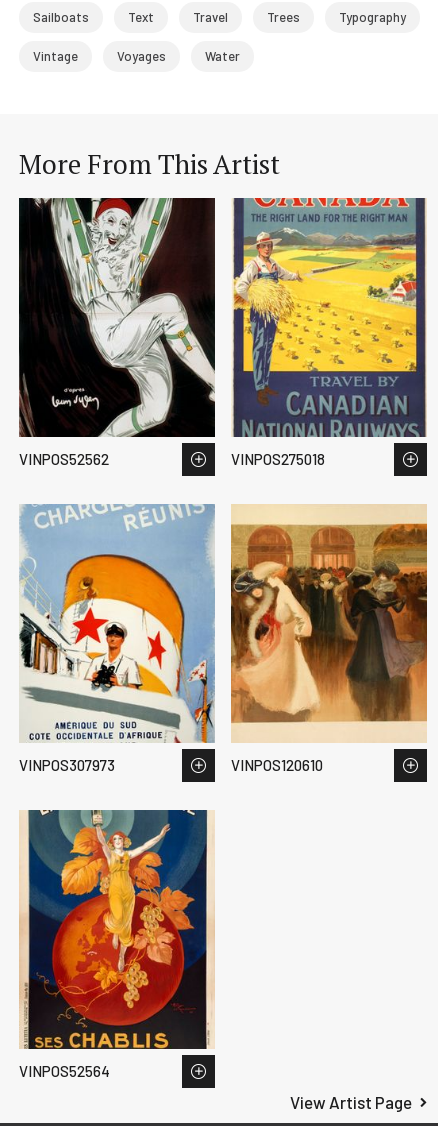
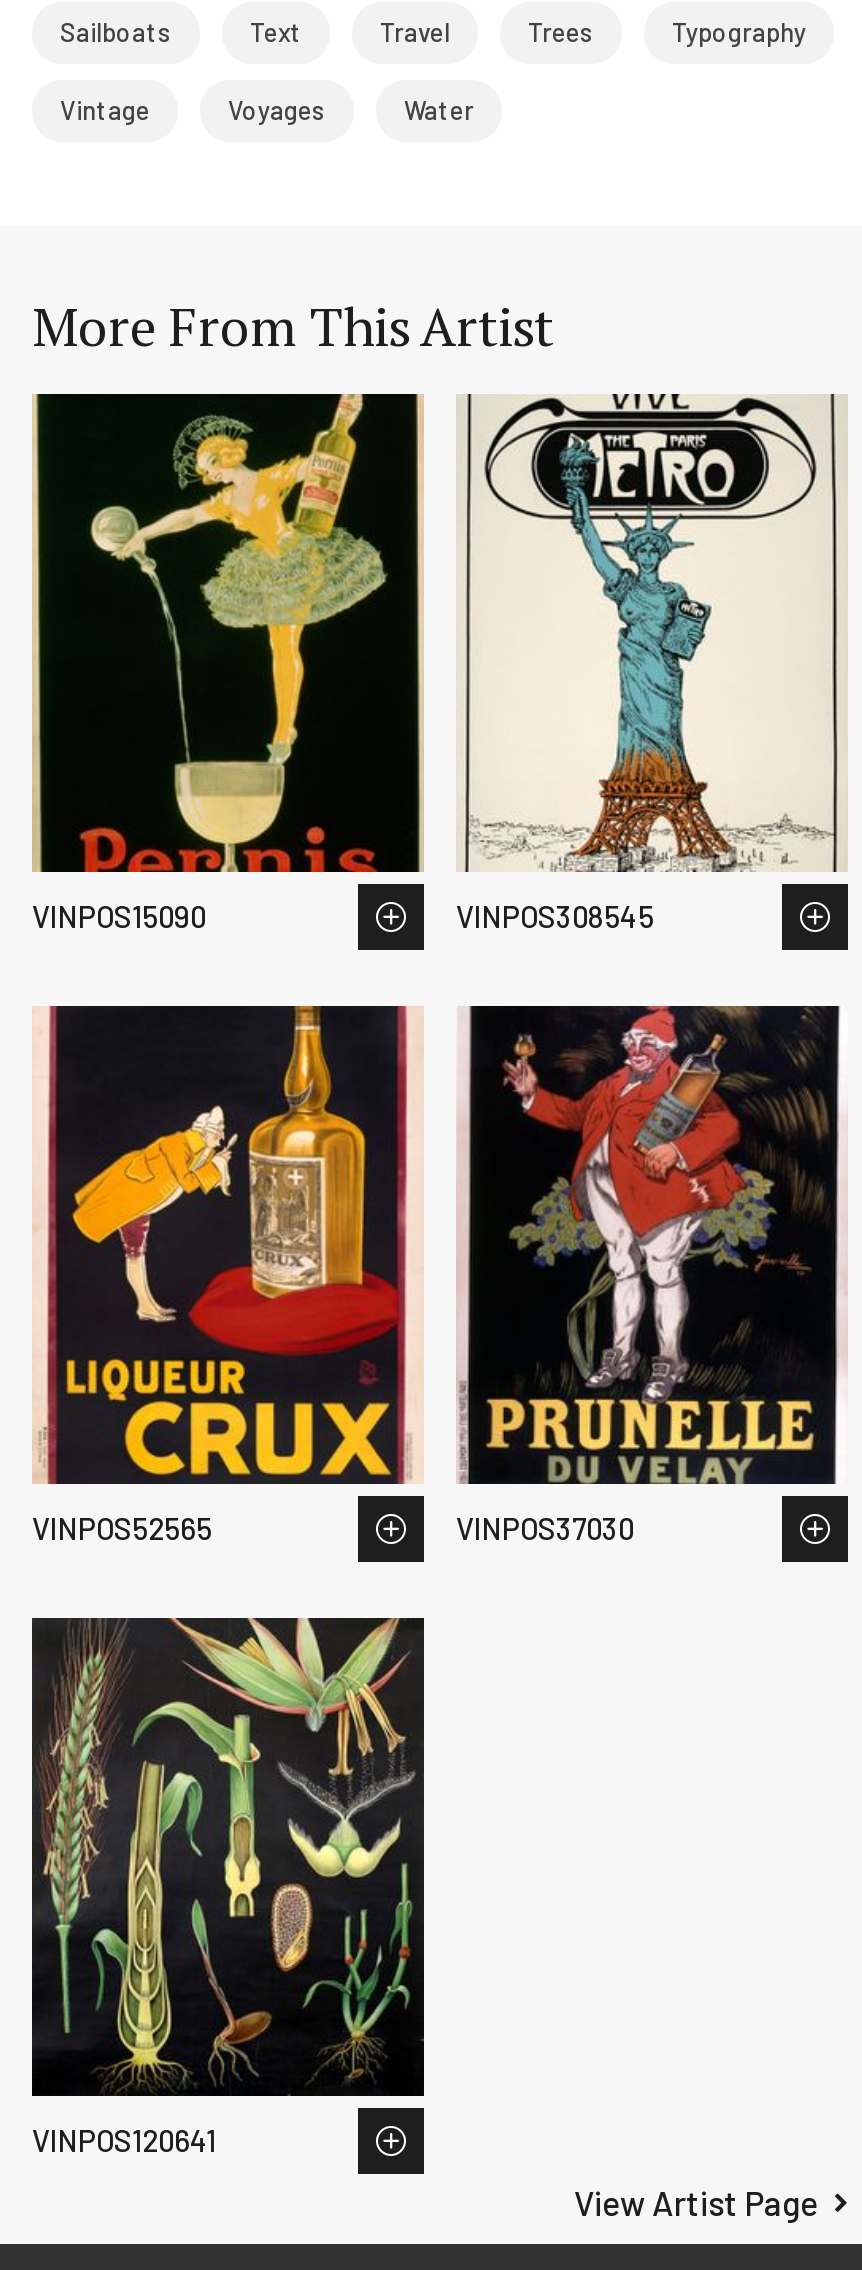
[18,197,325,468] [image] | VINPOS52562 | VINPOS275018 -> [32,392,654,934] [image] | VINPOS15090 | VINPOS308545
[232,197,426,438] [image] -> [460,392,844,872] [image]
[18,503,323,774] [image] | VINPOS307973 | VINPOS120610 -> [32,1004,634,1547] [image] | VINPOS52565 | VINPOS37030
[230,504,428,743] [image] -> [456,1004,848,1486] [image]
[19,809,215,1080] [image] | VINPOS52564 -> [30,1616,426,2159] [image] | VINPOS120641

